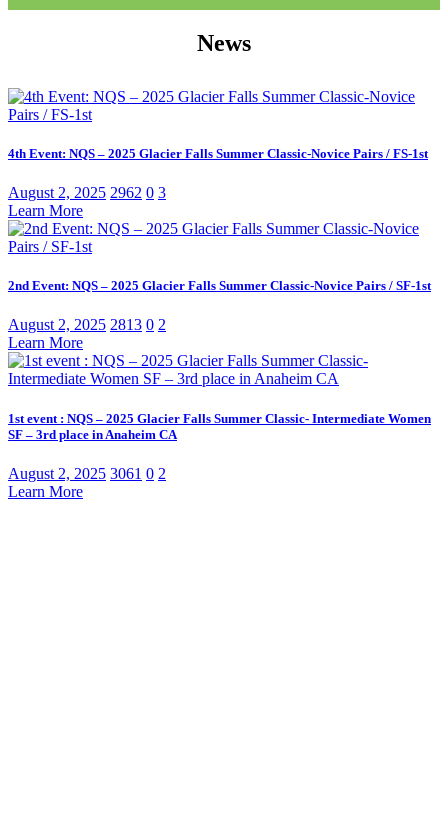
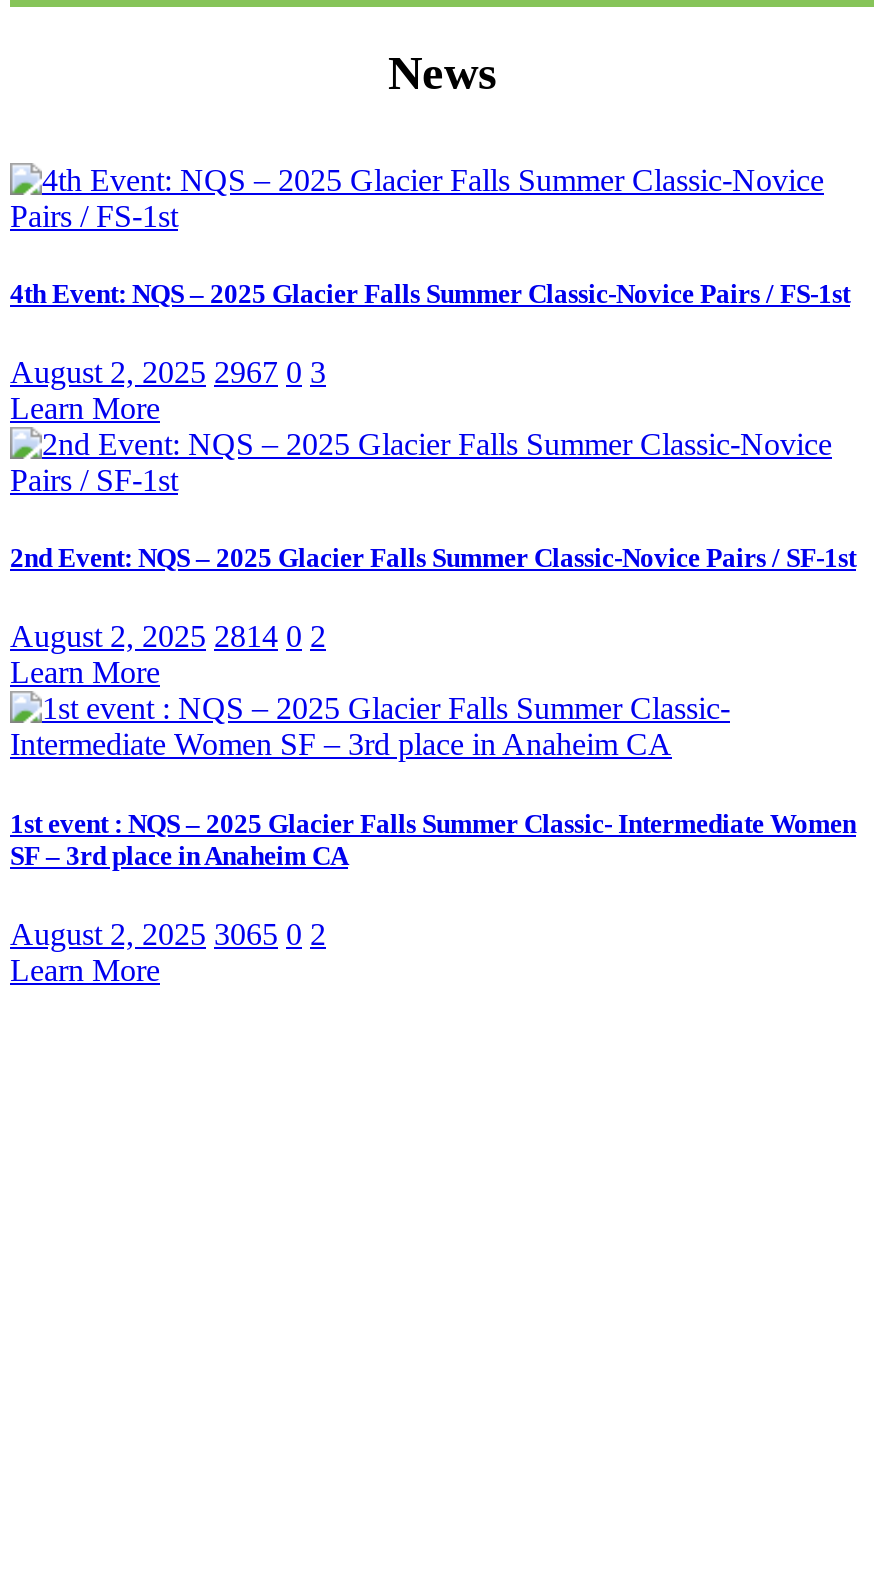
[8,184,166,201] August 2, 2025 2962 0 3 -> [10,355,326,389] August 2, 2025 2967 0 3
[8,316,166,333] August 2, 2025 2813 0 2 -> [10,620,326,654] August 2, 2025 2814 0 2
[8,465,166,482] August 2, 2025 3061 0 2 -> [10,917,326,951] August 2, 2025 3065 0 2

